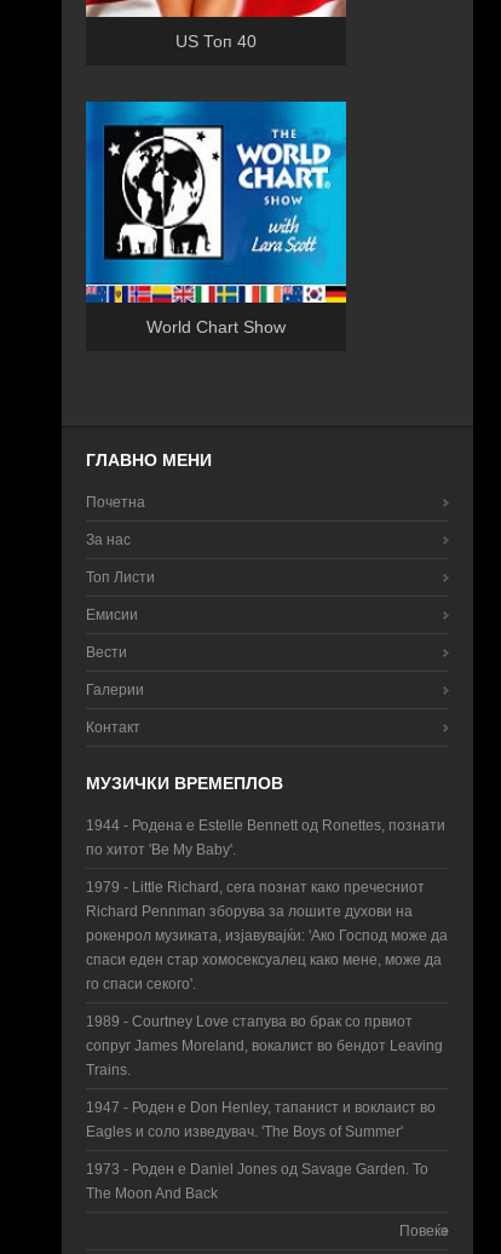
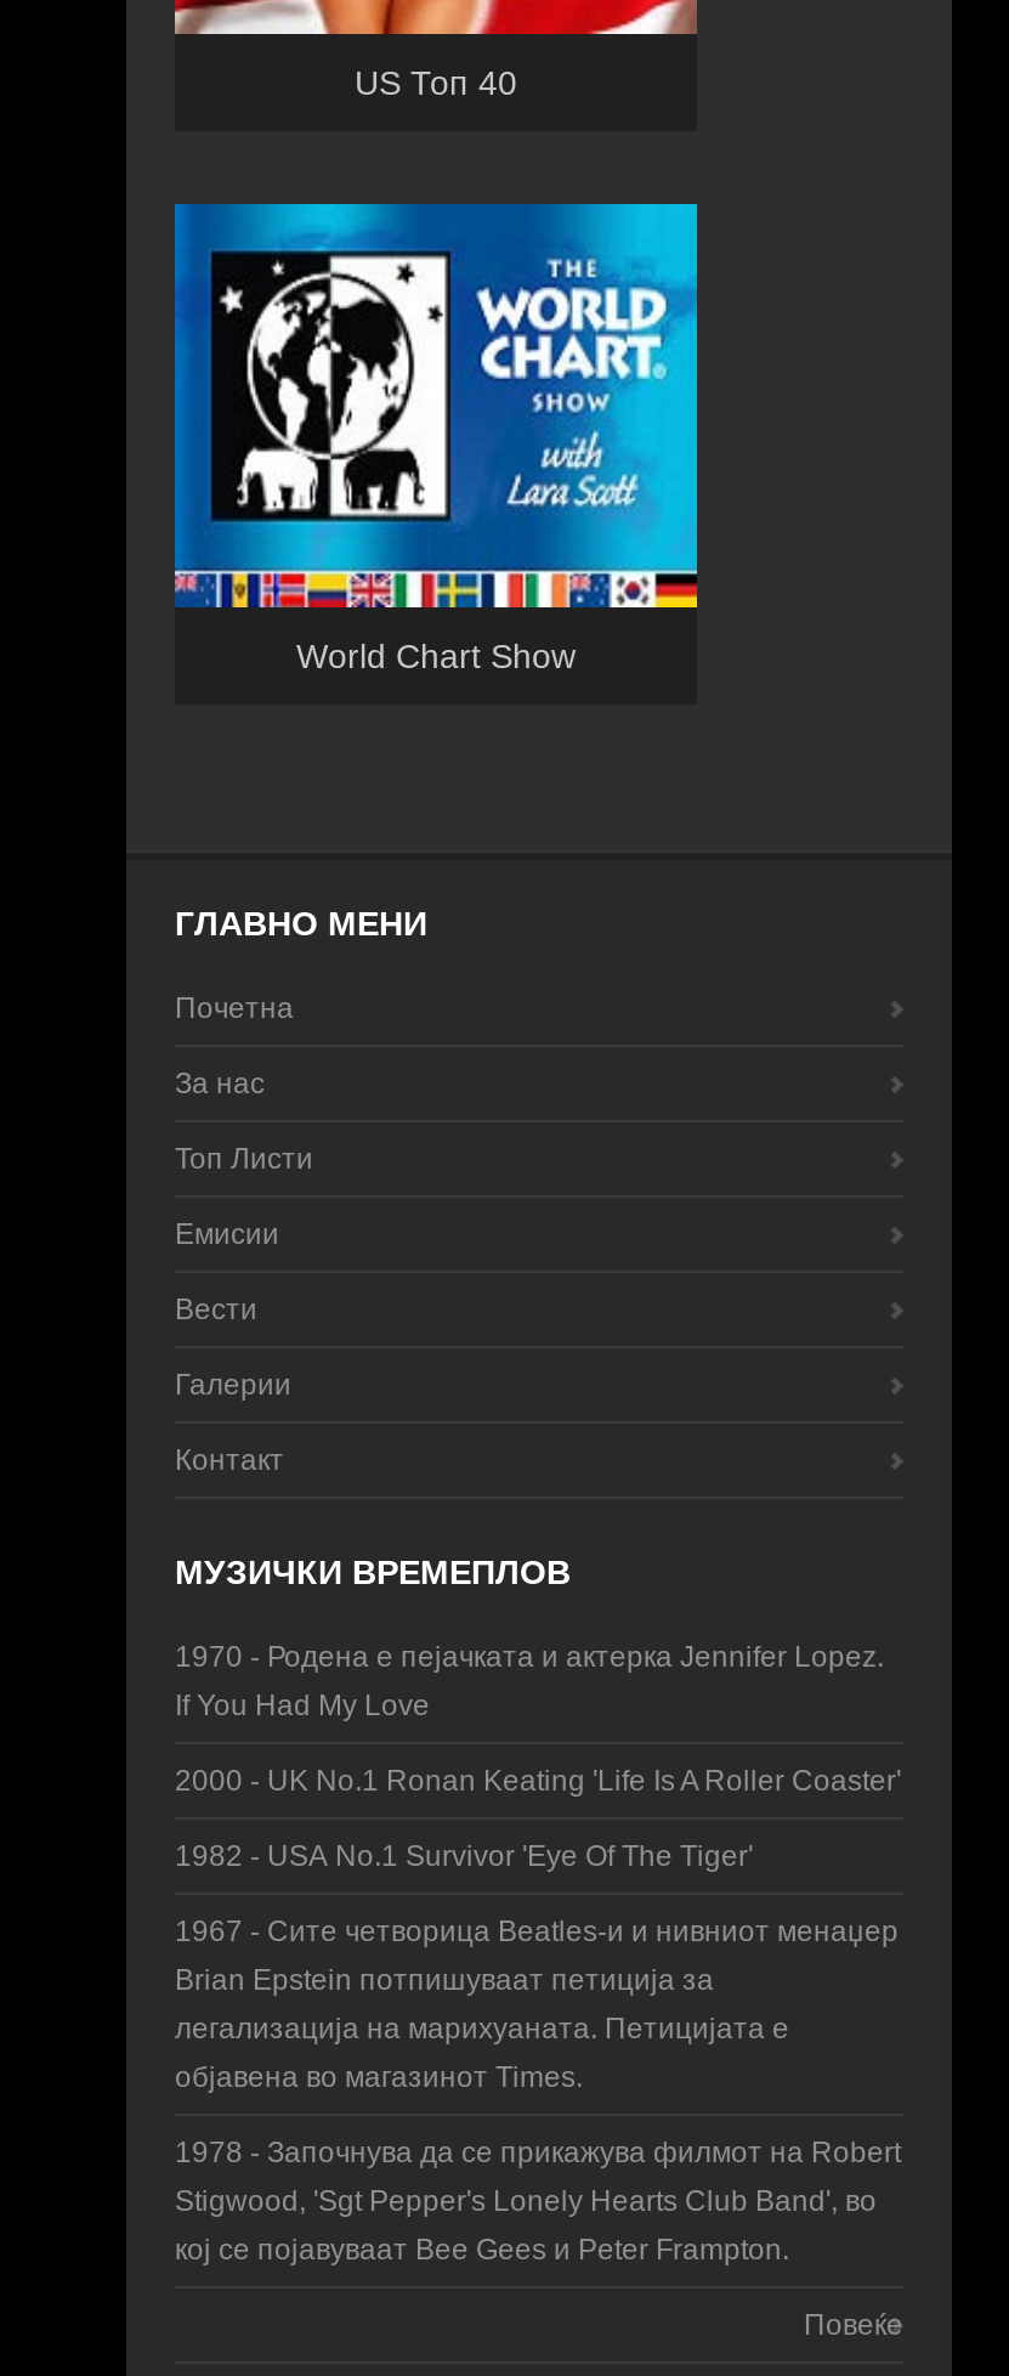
[86,817,445,858] 1944 - Родена е Estelle Bennett од Ronettes, познати | по хитот 'Be My Baby'. -> [175,1640,884,1722] 1970 - Родена е пејачката и актерка Jennifer Lopez. | If You Had My Love
[86,879,448,993] 1979 - Little Richard, сега познат како пречесниот | Richard Pennman зборува за лошите духови на | рокенрол музиката, изјавувајќи: 'Ако Господ може да | спаси еден стар хомосексуалец како мене, може да | го спаси секого'. -> [175,1764,901,1798] 2000 - UK No.1 Ronan Keating 'Life Is A Roller Coaster'
[86,1013,443,1078] 1989 - Courtney Love стапува во брак со првиот | сопруг James Moreland, вокалист во бендот Leaving | Trains. -> [175,1839,753,1873] 1982 - USА No.1 Survivor 'Eye Of The Tiger'
[86,1099,436,1140] 1947 - Роден е Don Henley, тапанист и воклаист во | Eagles и соло изведувач. 'The Boys of Summer' -> [175,1914,899,2094] 1967 - Сите четворица Beatles-и и нивниот менаџер | Brian Epstein потпишуваат петиција за | легализација на марихуаната. Петицијата е | објавена во магазинот Times.
[86,1161,428,1202] 1973 - Роден е Daniel Jones од Savage Garden. To | The Moon And Back -> [175,2135,901,2267] 1978 - Започнува да се прикажува филмот на Robert | Stigwood, 'Sgt Pepper's Lonely Hearts Club Band', во | кој се појавуваат Bee Gees и Peter Frampton.

